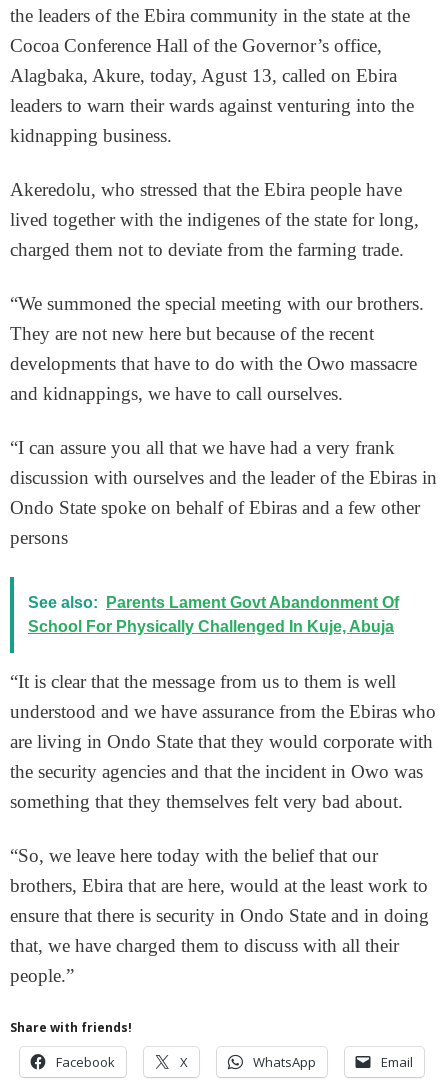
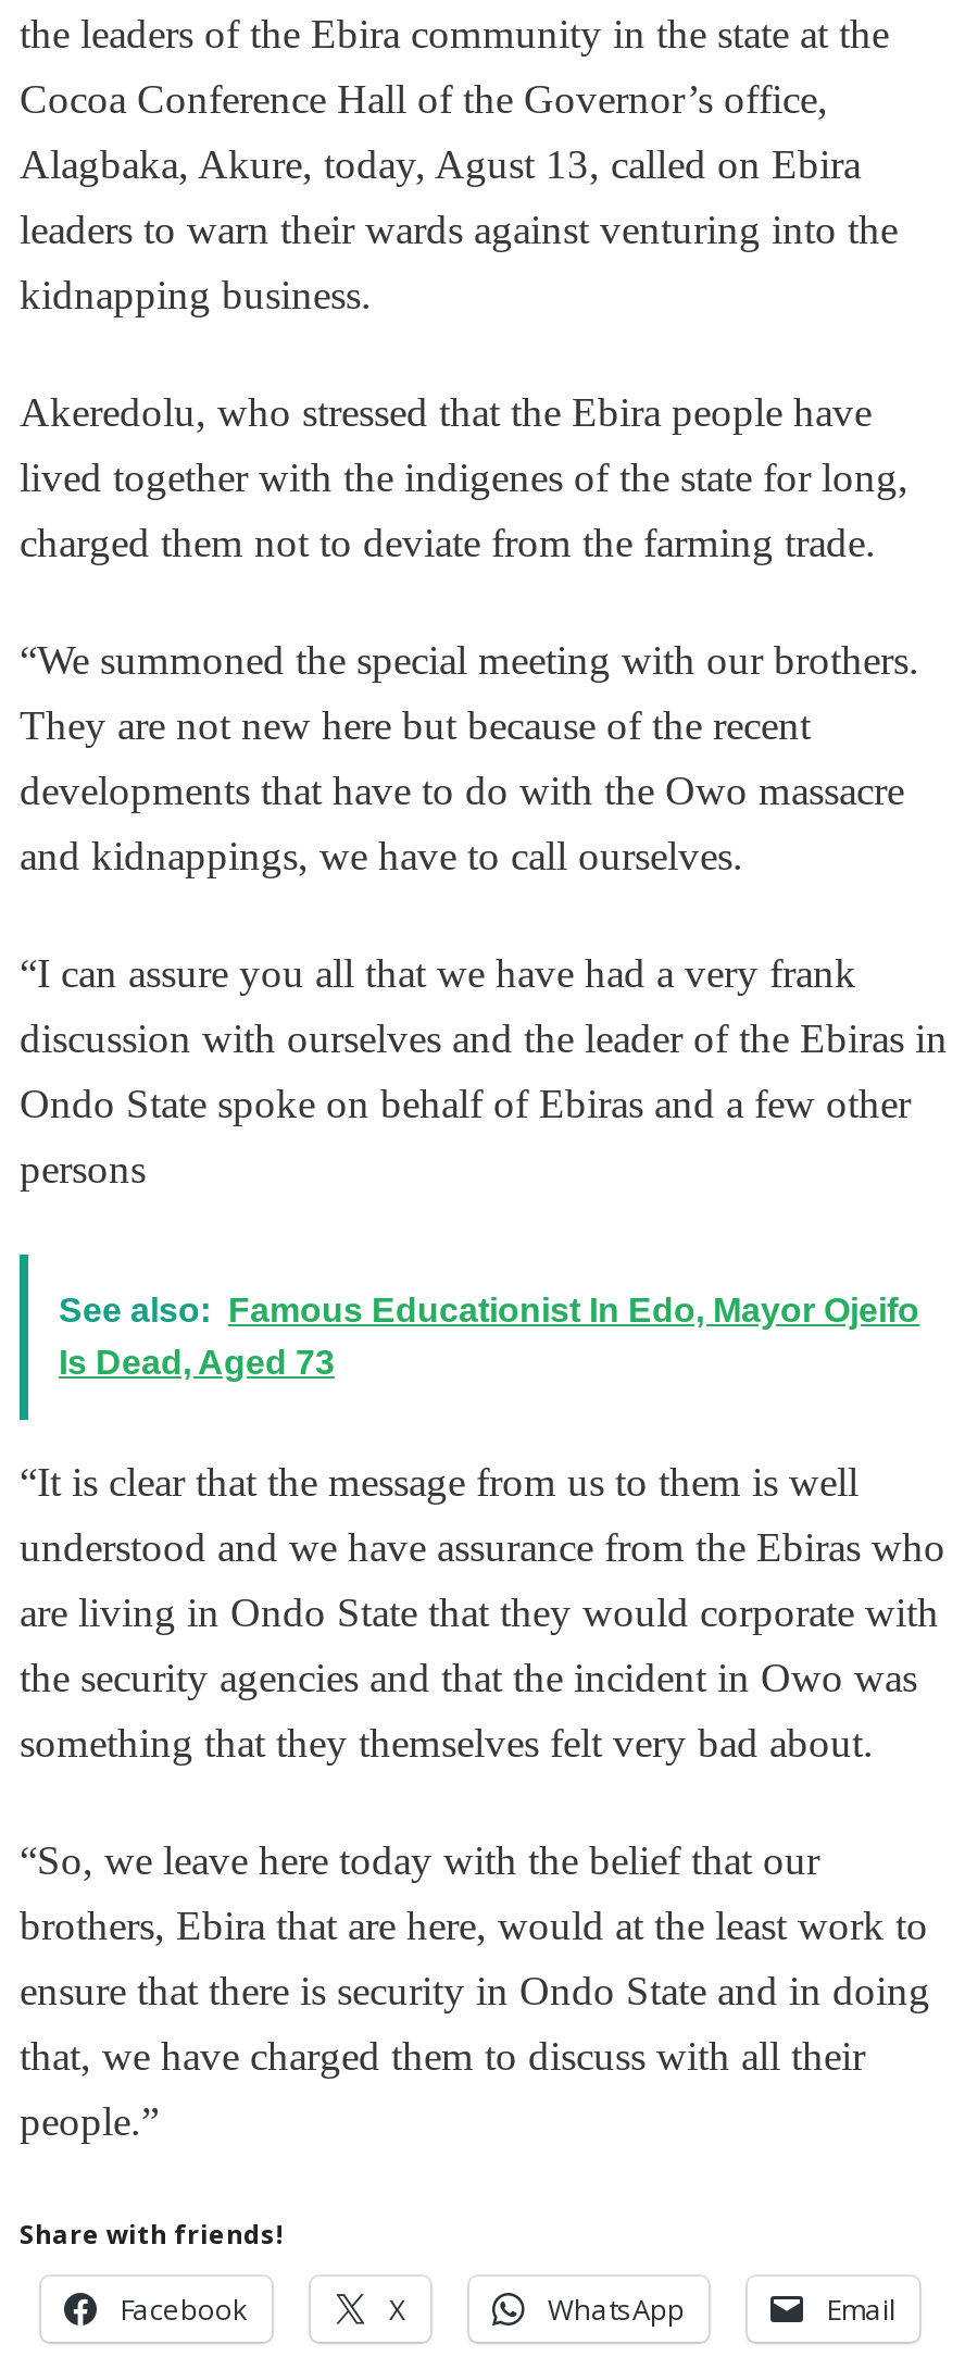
[28,594,399,635] See also: Parents Lament Govt Abandonment Of | School For Physically Challenged In Kuje, Abuja -> [59,1292,919,1381] See also: Famous Educationist In Edo, Mayor Ojeifo | Is Dead, Aged 73

